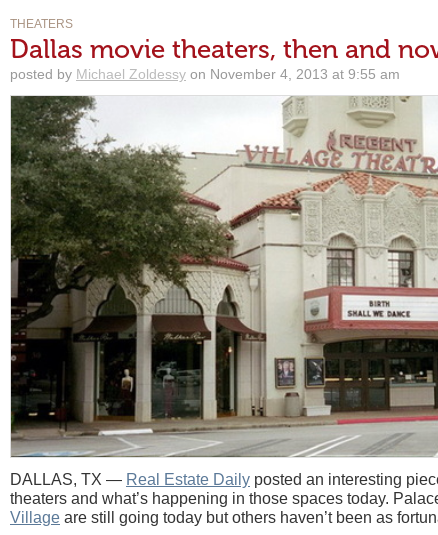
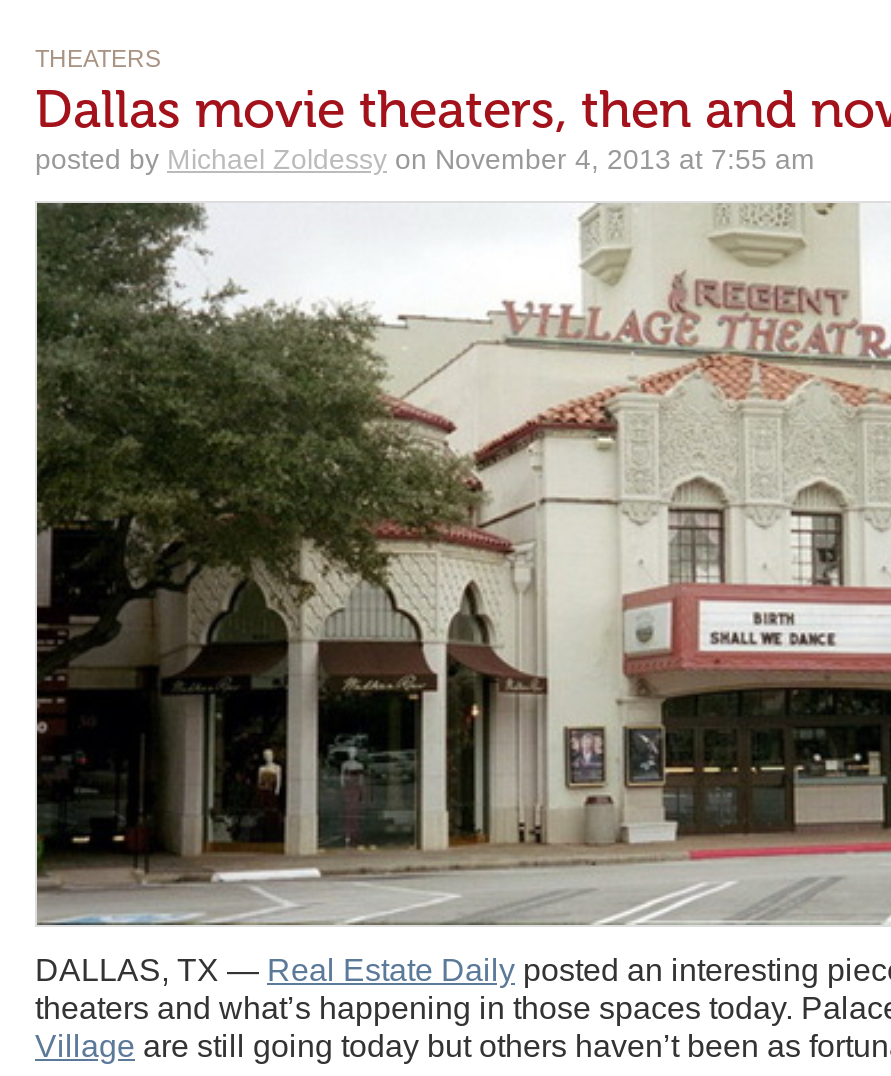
[10,66,400,82] posted by Michael Zoldessy on November 4, 2013 at 9:55 am -> [35,143,815,175] posted by Michael Zoldessy on November 4, 2013 at 7:55 am

